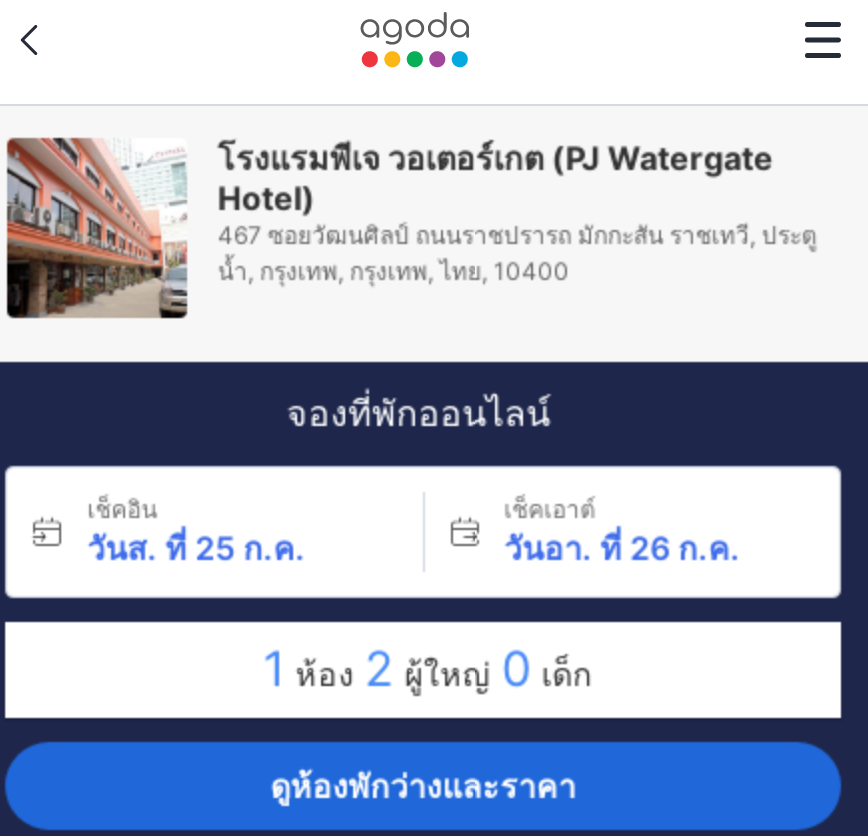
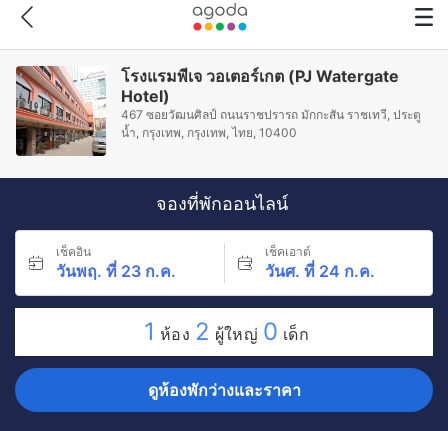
[87,528,305,568] วันส. ที่ 25 ก.ค. -> [56,261,176,281] วันพฤ. ที่ 23 ก.ค.
[504,528,740,568] วันอา. ที่ 26 ก.ค. -> [264,261,374,281] วันศ. ที่ 24 ก.ค.

